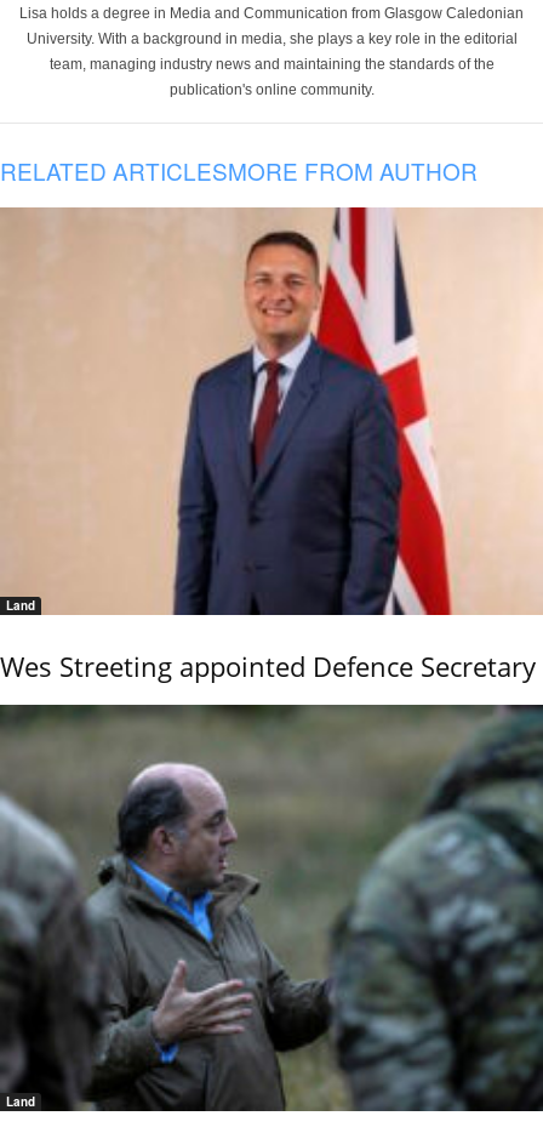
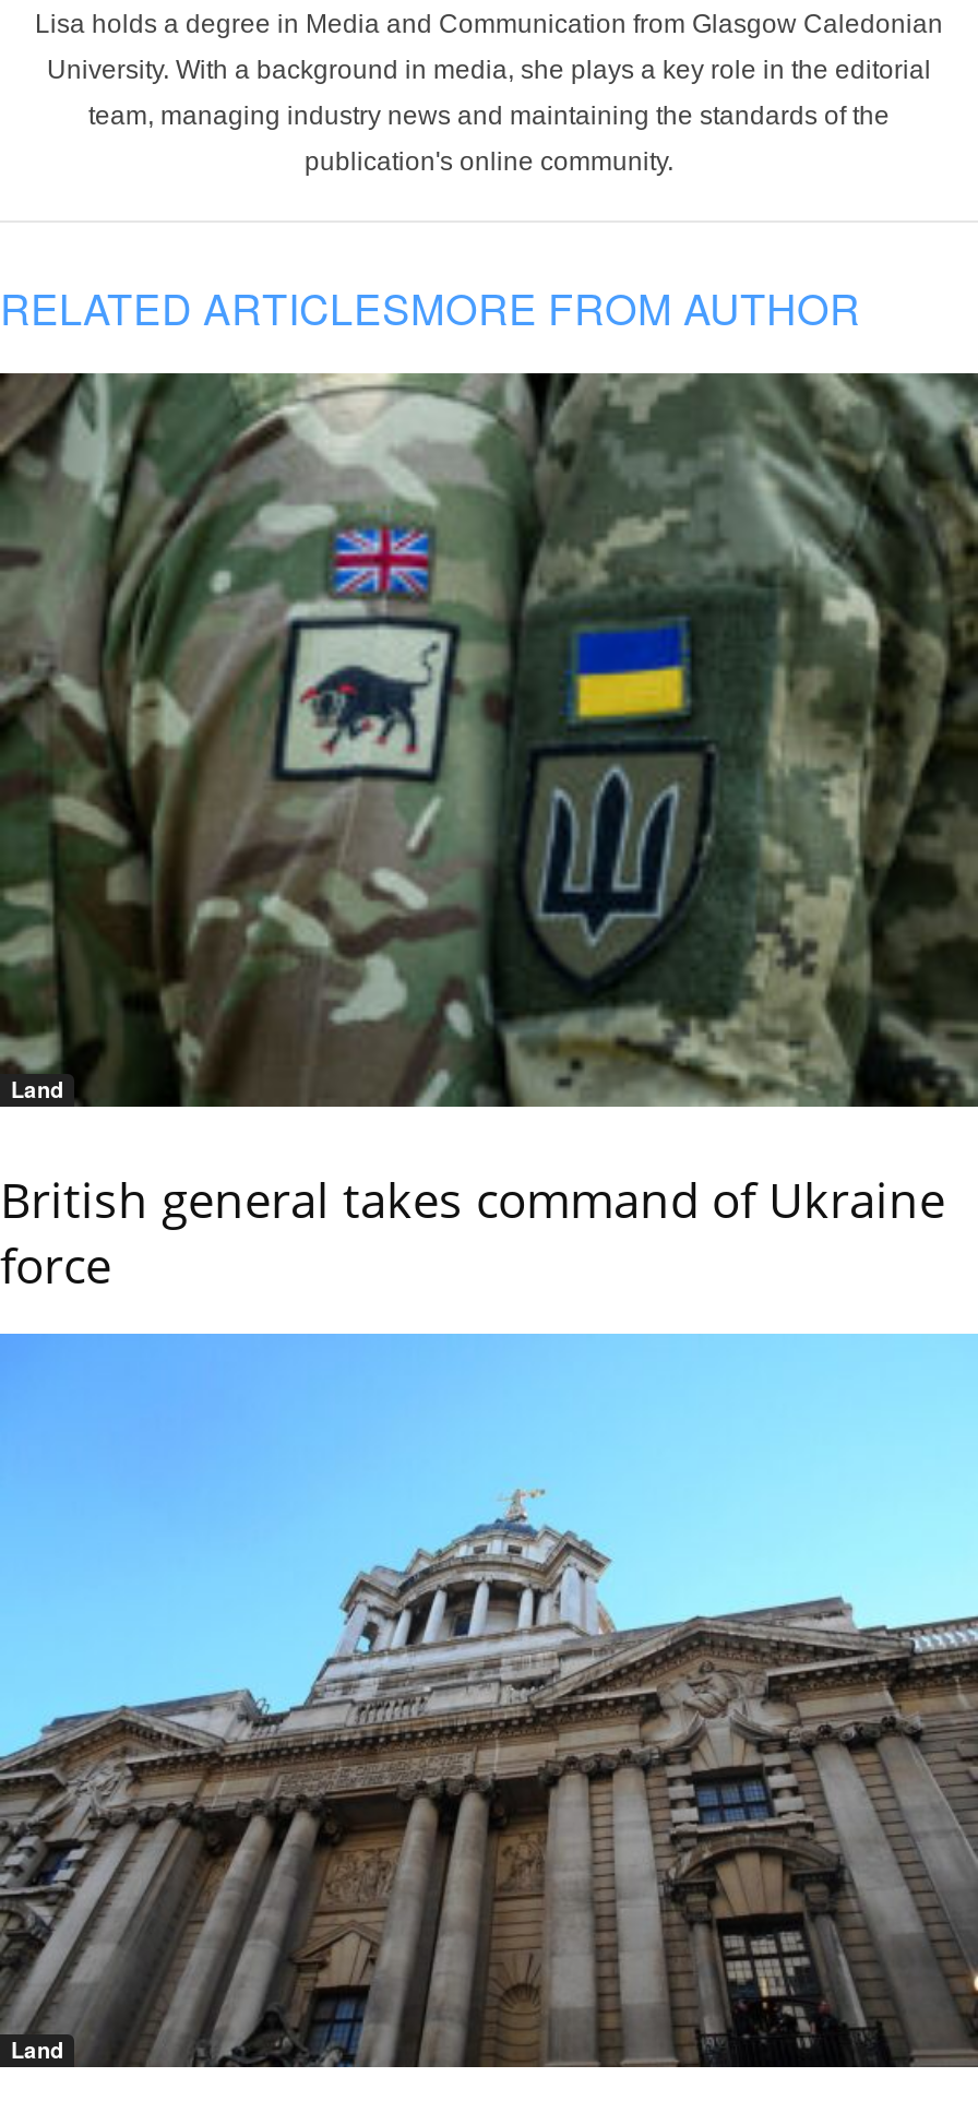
[0,206,539,684] [image] | Wes Streeting appointed Defence Secretary -> [0,371,971,1296] [image] | British general takes command of Ukraine | force
[4,704,539,1111] [image] -> [7,1332,971,2067] [image]

